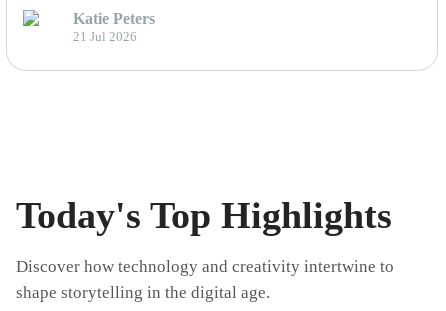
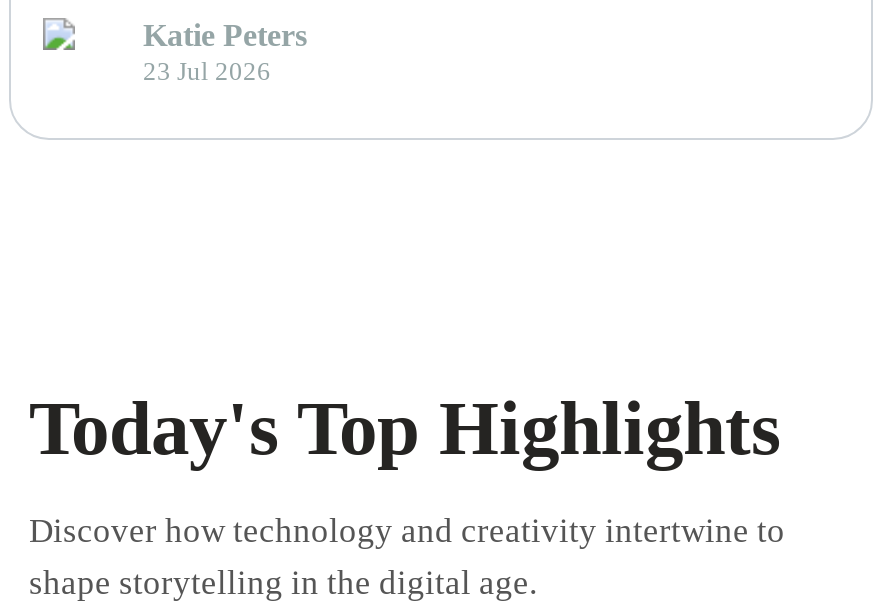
[73,30,137,44] 21 Jul 2026 -> [143,59,271,87] 23 Jul 2026

